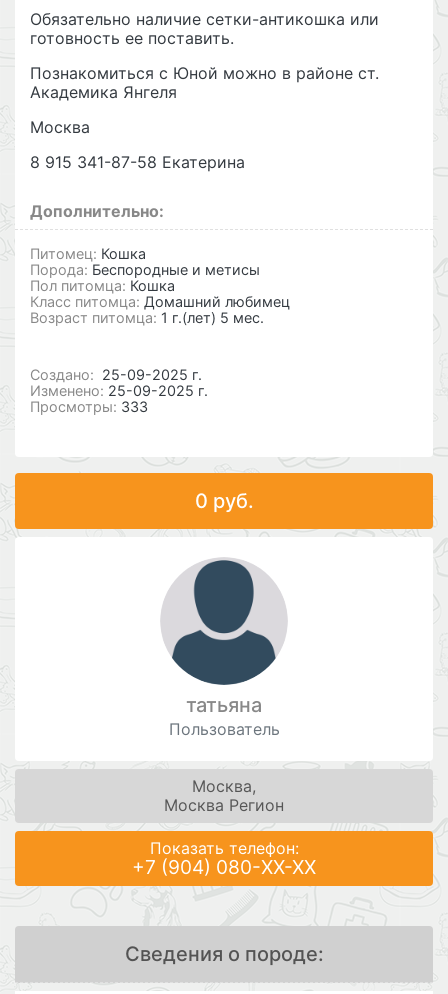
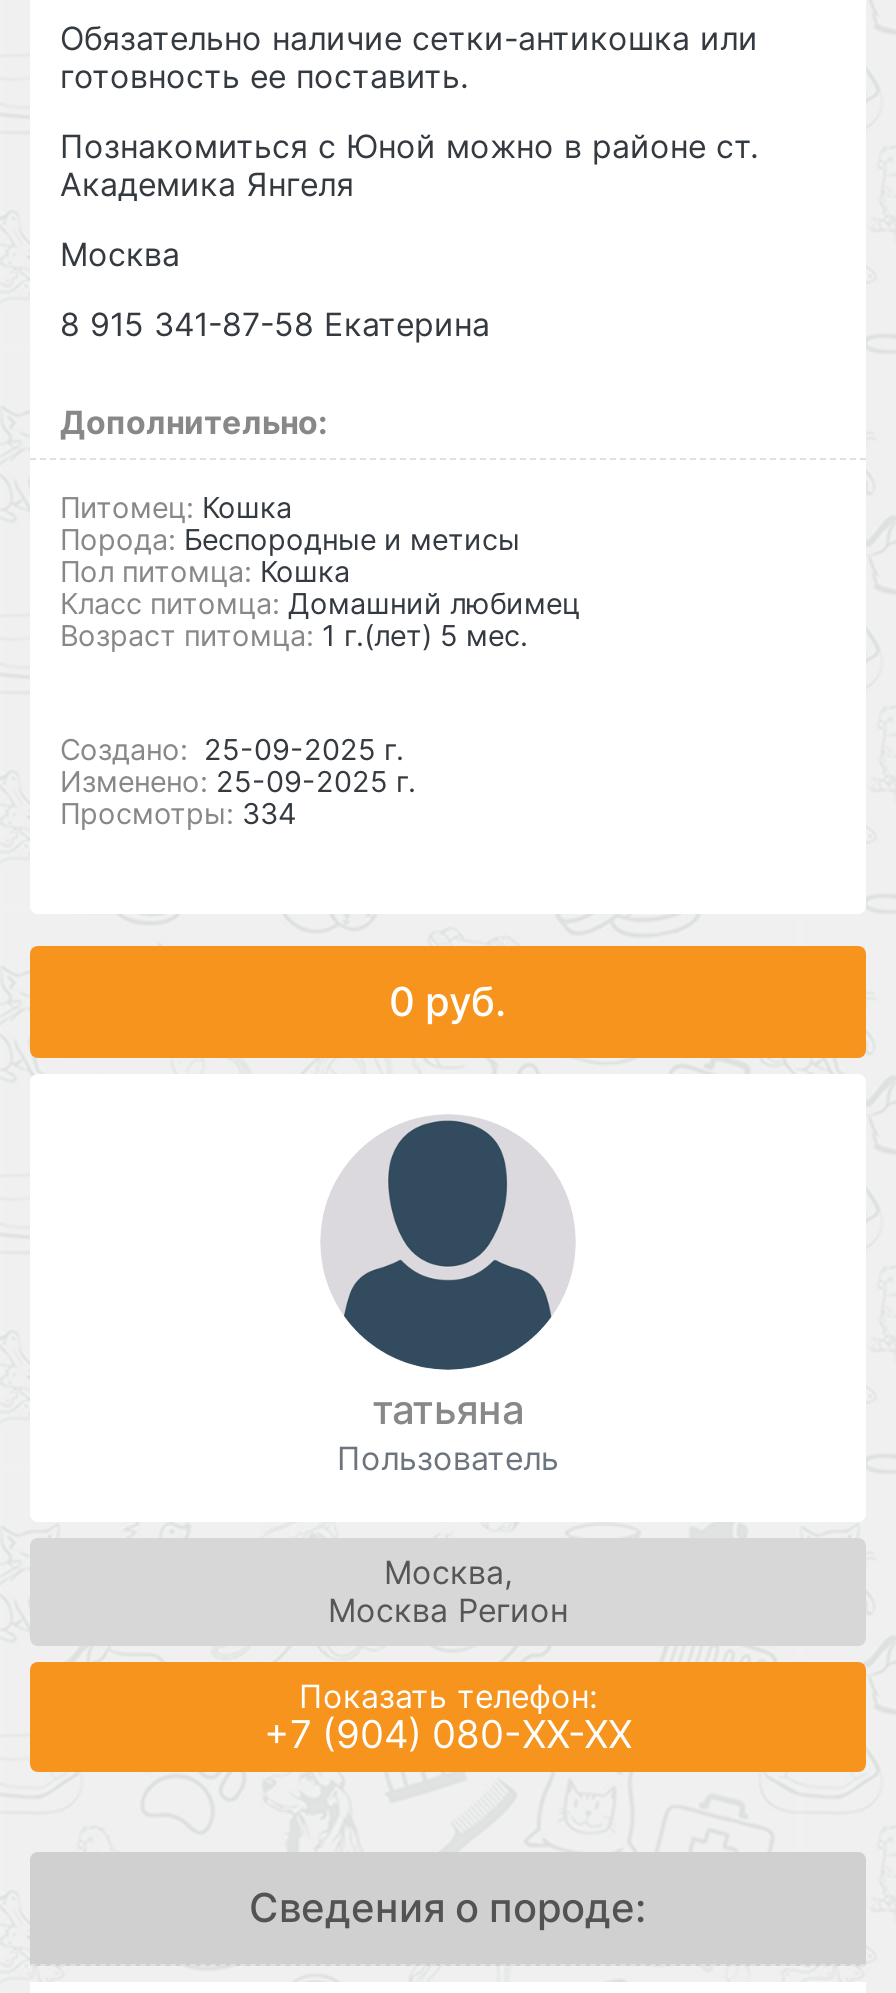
[30,398,148,415] Просмотры: 333 -> [60,797,296,831] Просмотры: 334

